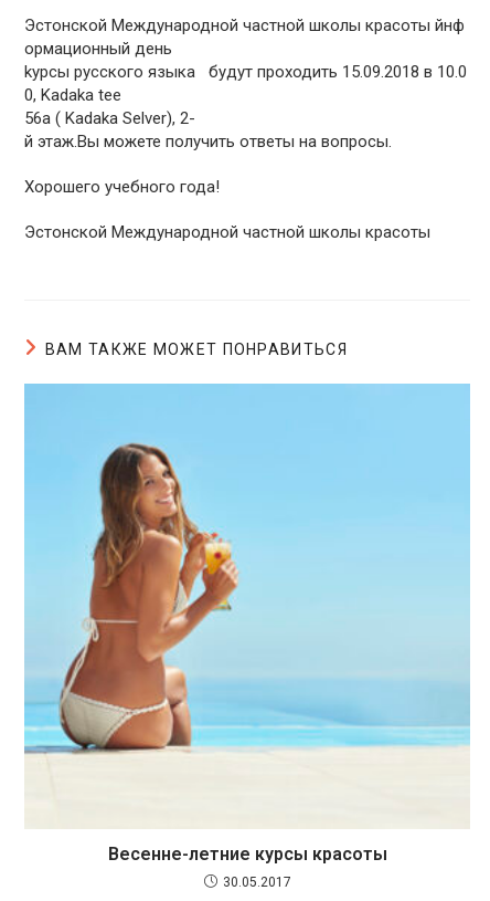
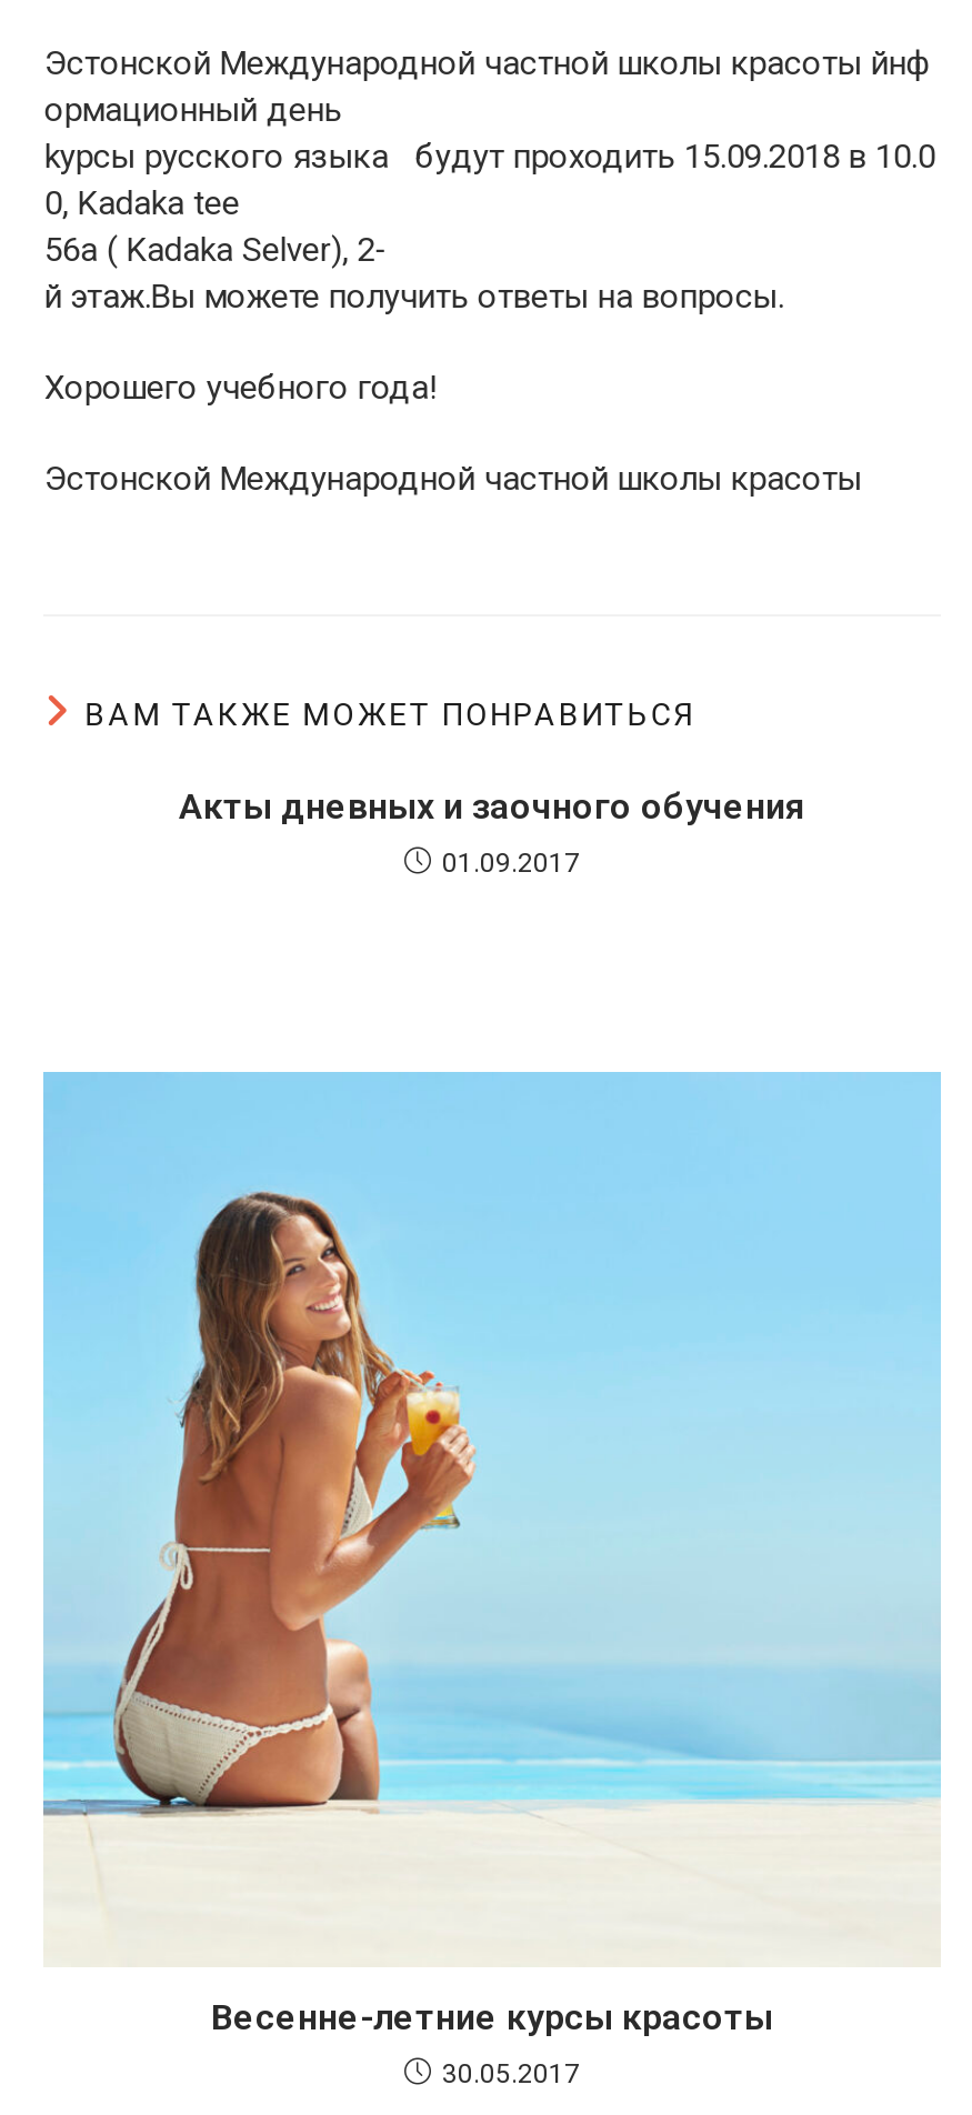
none -> [179,785,805,879] Акты дневных и заочного обучения | 01.09.2017

